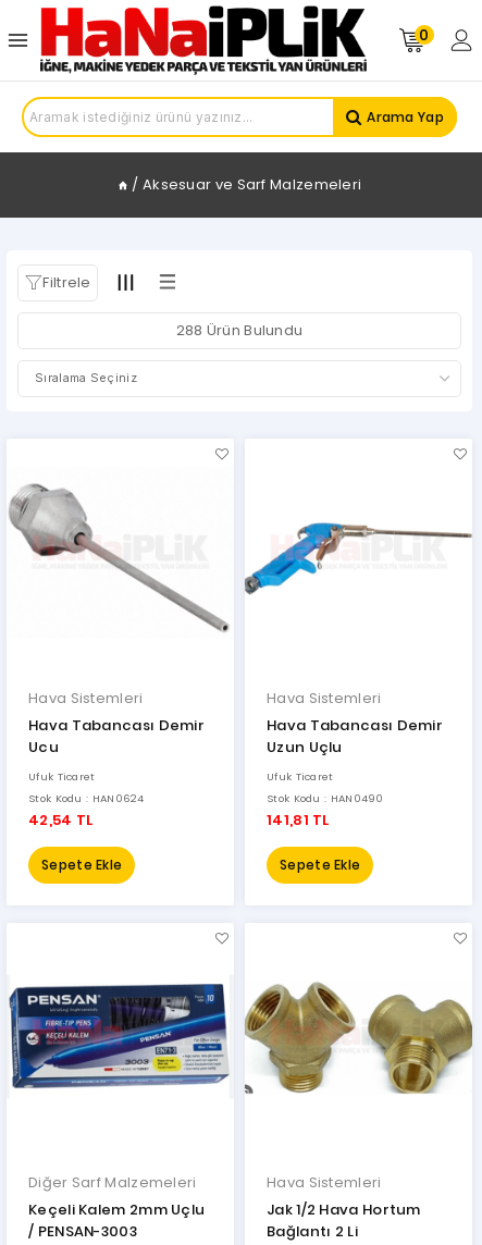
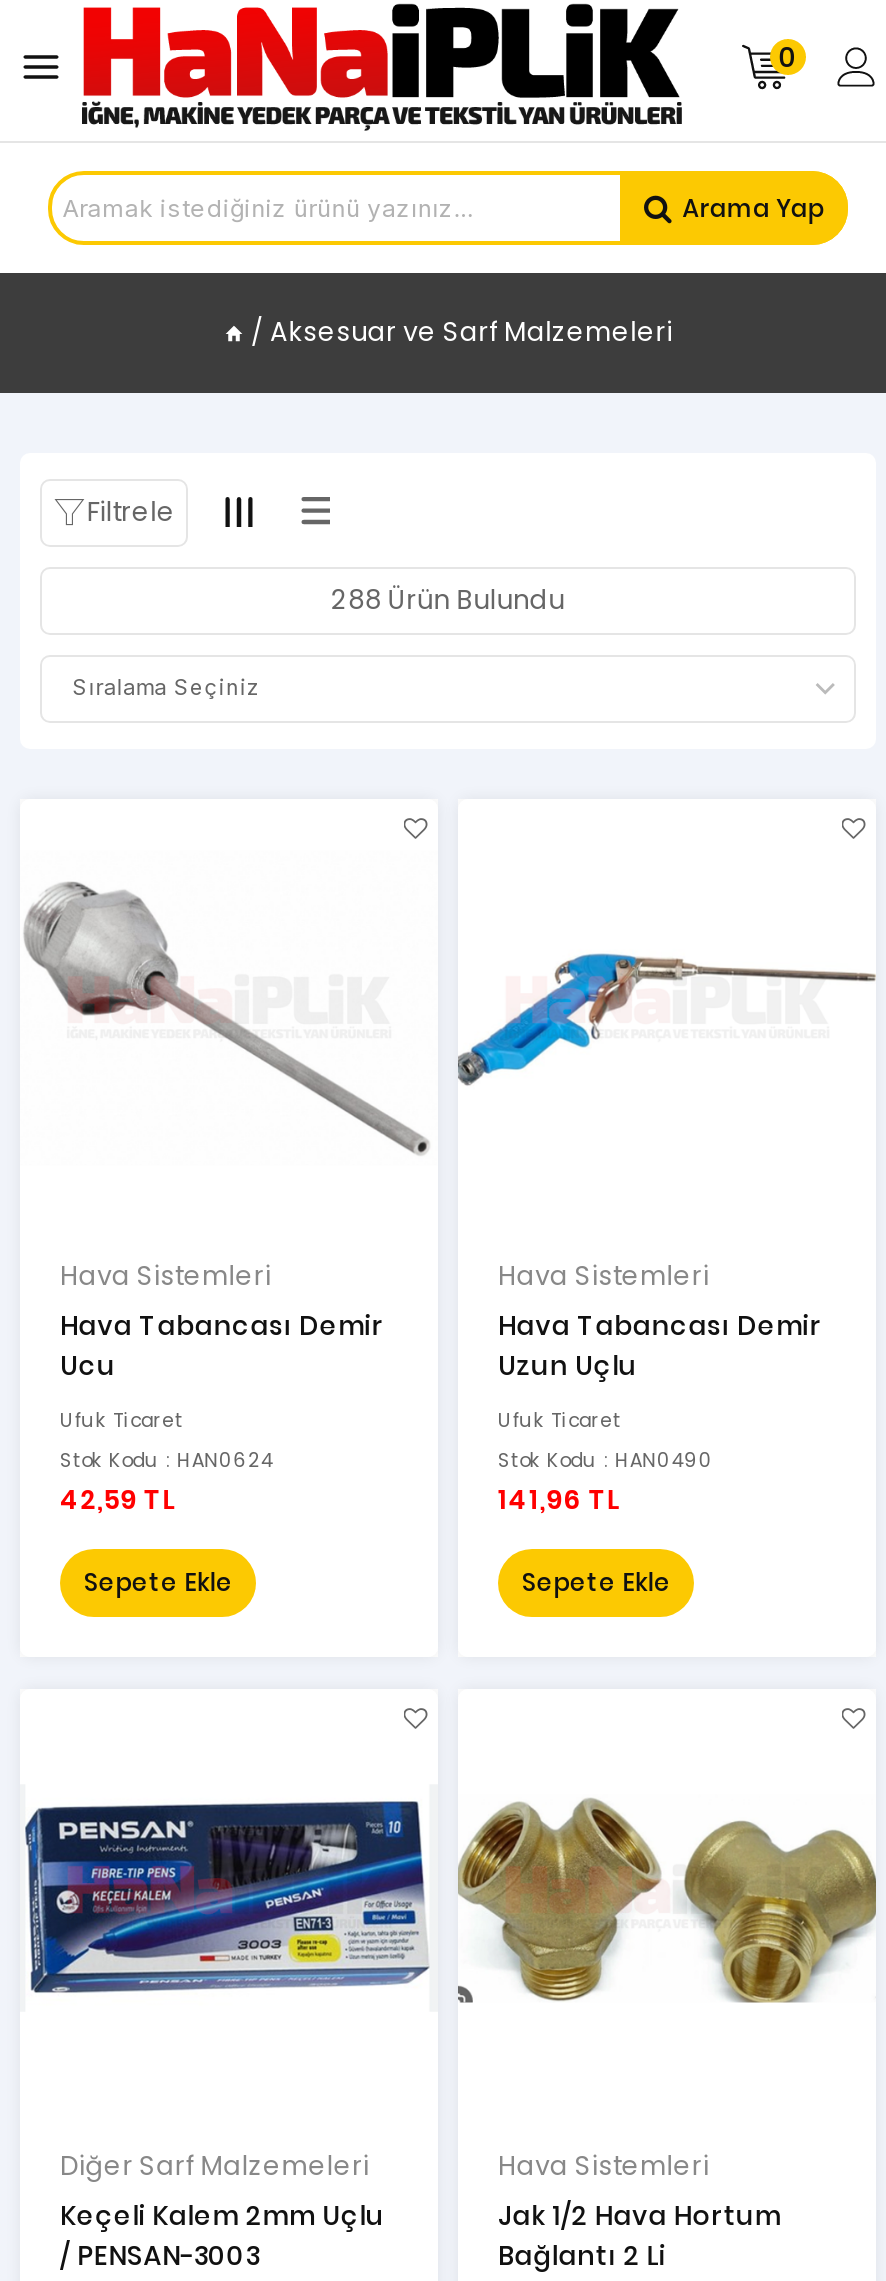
[28,810,93,830] 42,54 TL -> [60,1481,175,1519] 42,59 TL
[267,810,329,830] 141,81 TL -> [498,1481,619,1519] 141,96 TL

